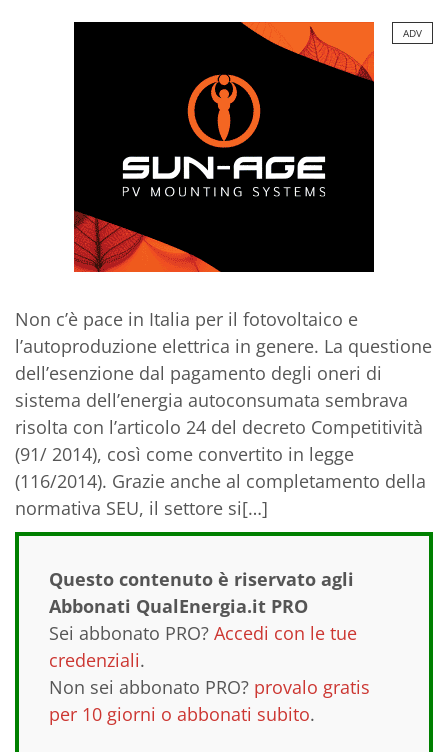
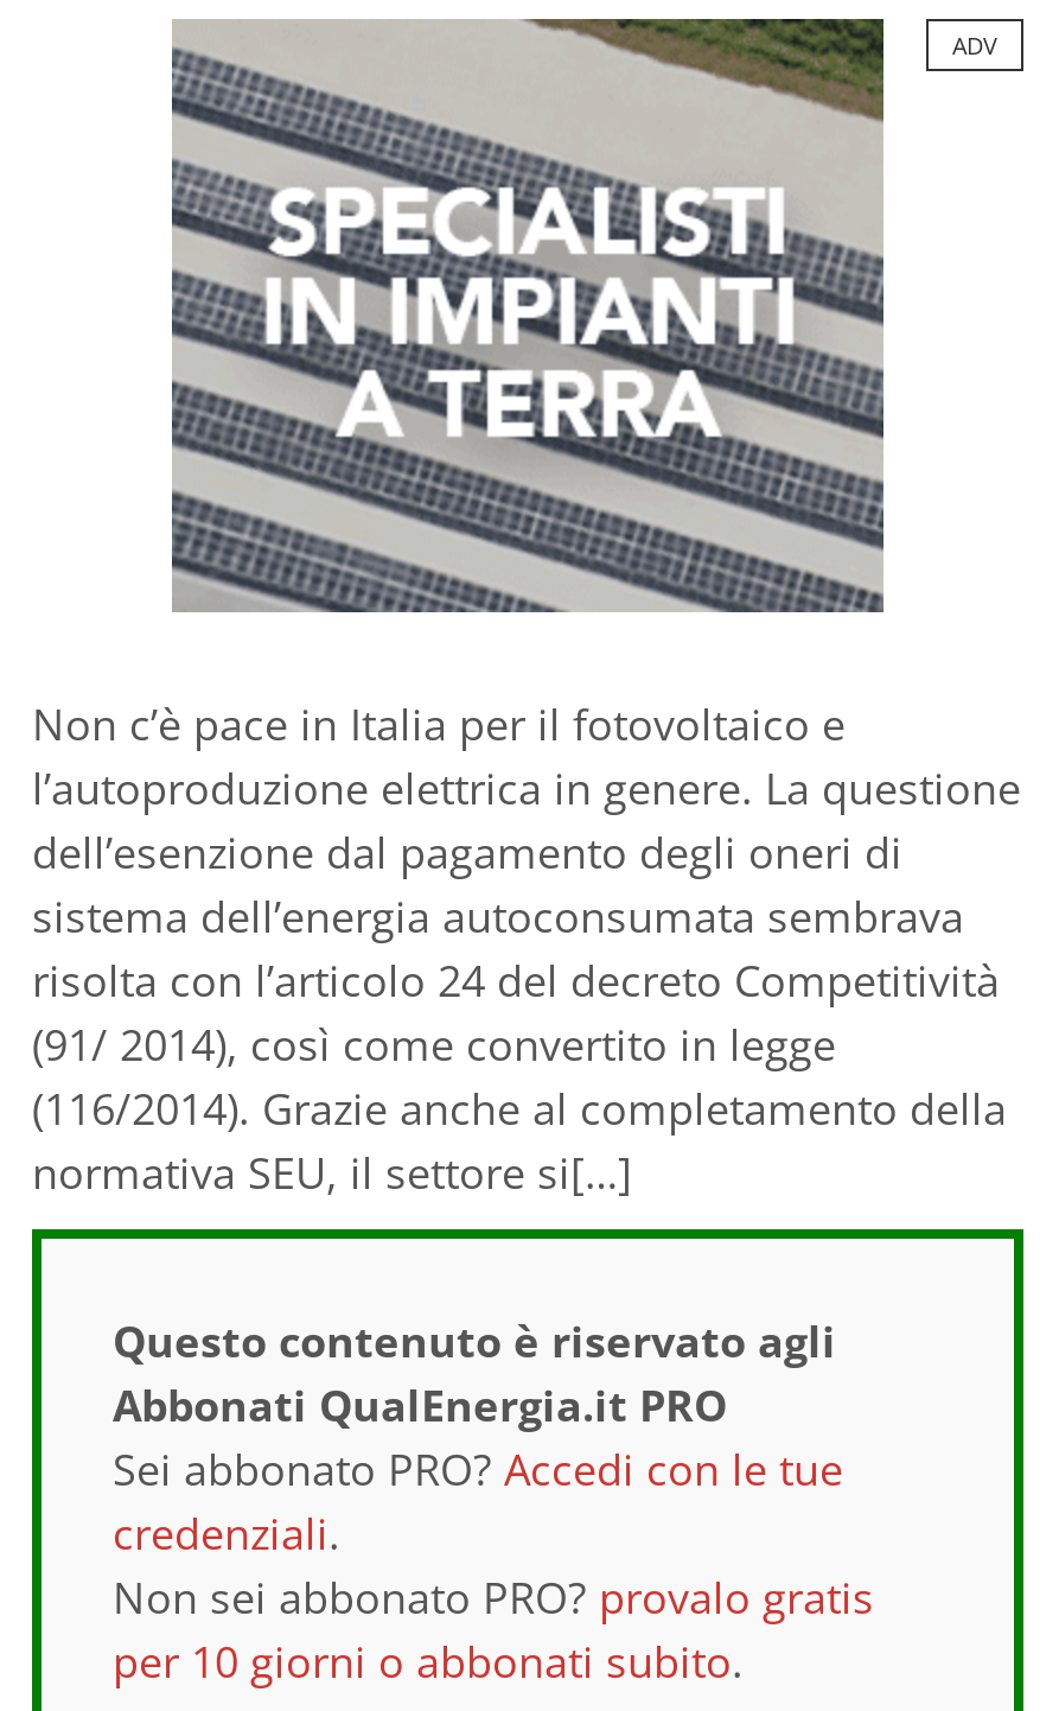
[73,21,375,273] [image] -> [170,17,886,615] [image]

